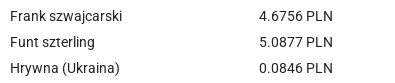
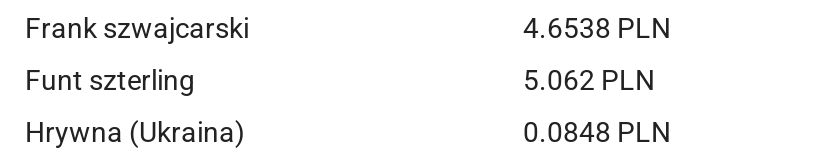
[259,8,333,24] 4.6756 PLN -> [523,12,671,44] 4.6538 PLN
[259,34,333,50] 5.0877 PLN -> [523,64,655,96] 5.062 PLN
[259,60,333,76] 0.0846 PLN -> [523,116,671,148] 0.0848 PLN

